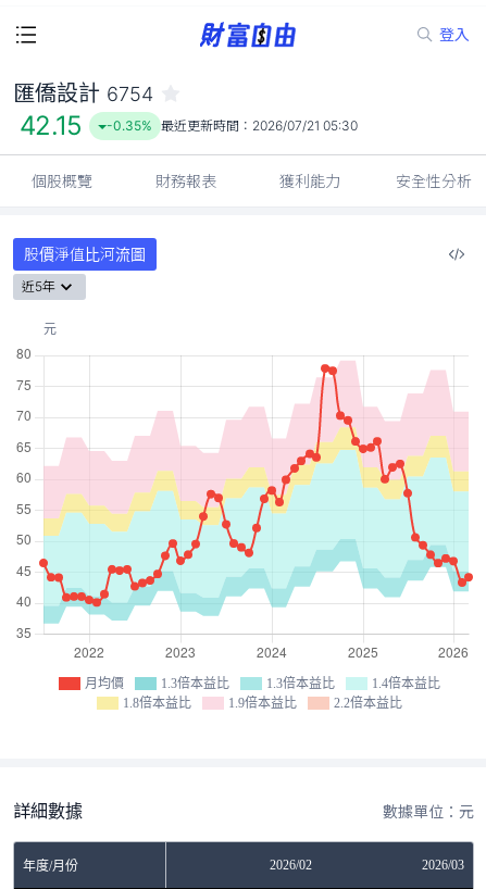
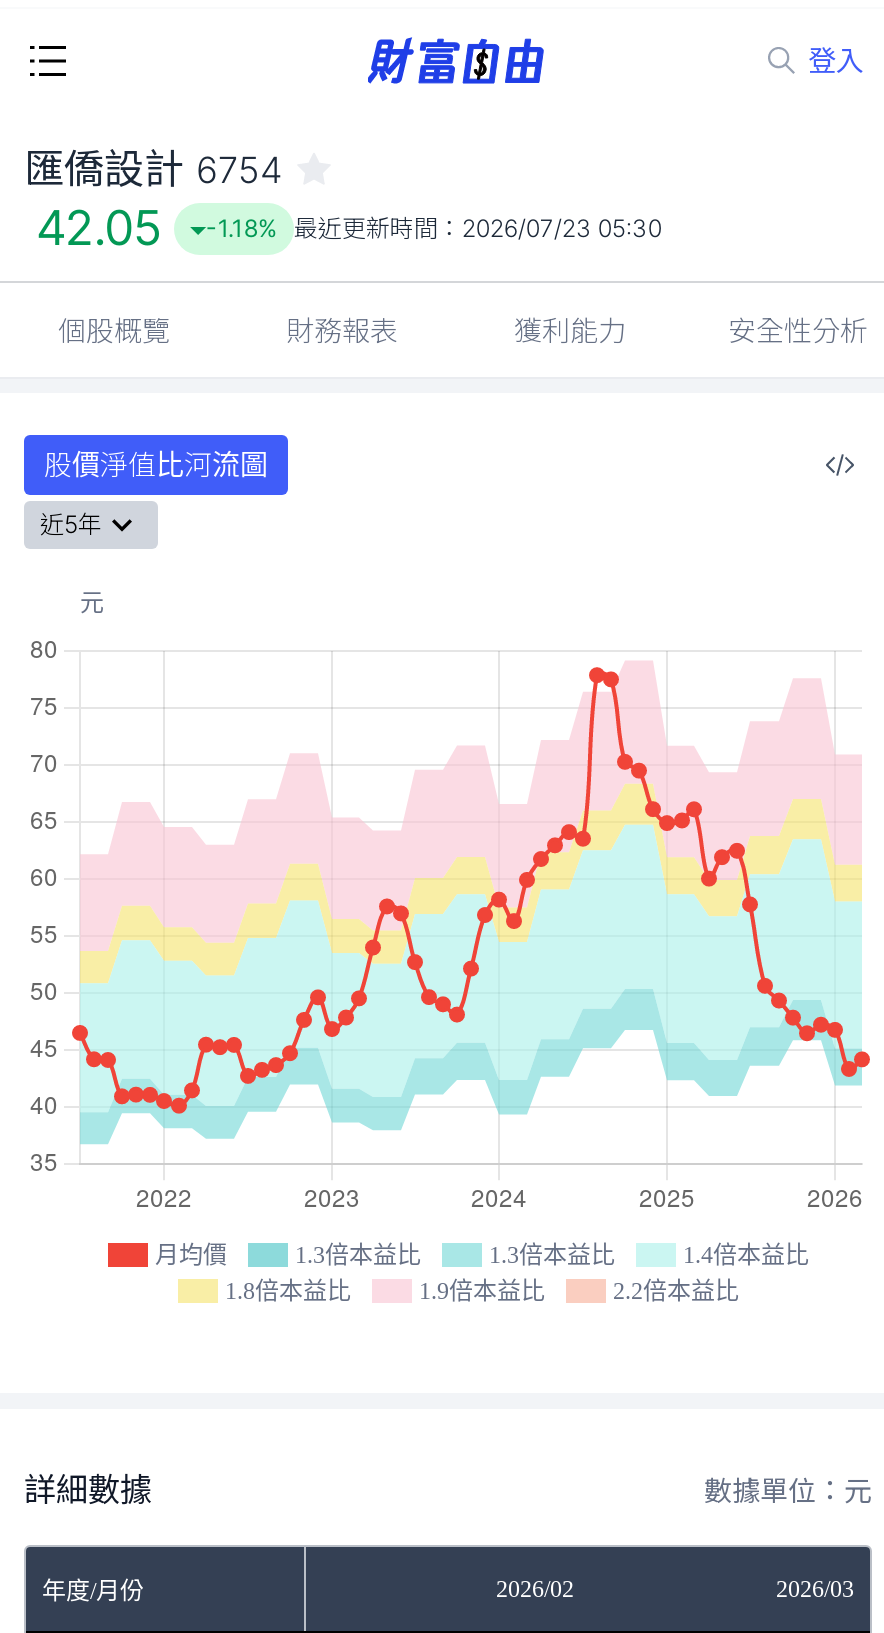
[20,110,82,141] 42.15 -> [36,199,162,257] 42.05
[106,117,357,134] -0.35% 最近更新時間：2026/07/21 05:30 -> [206,213,662,243] -1.18% 最近更新時間：2026/07/23 05:30

